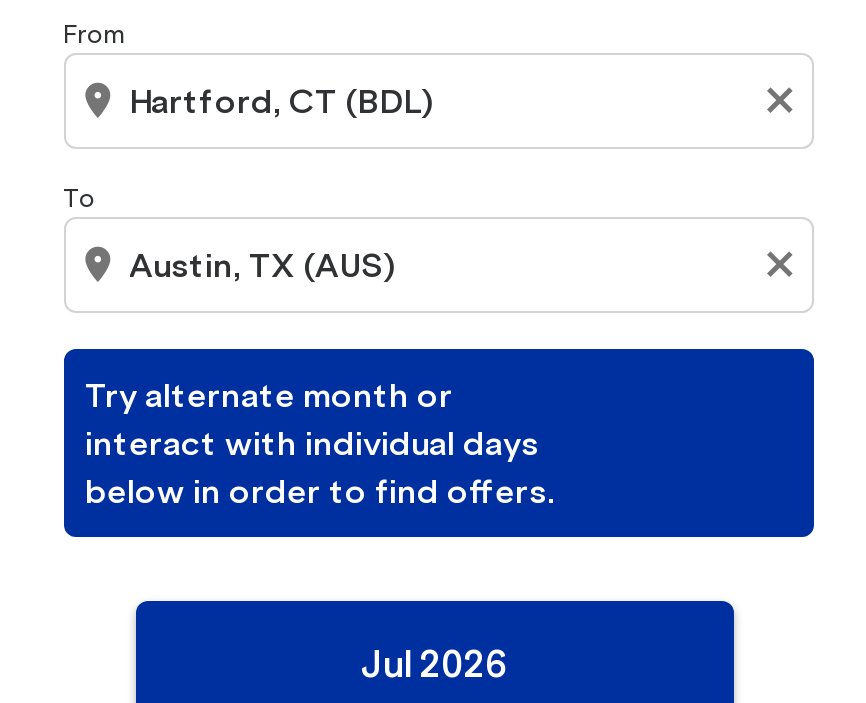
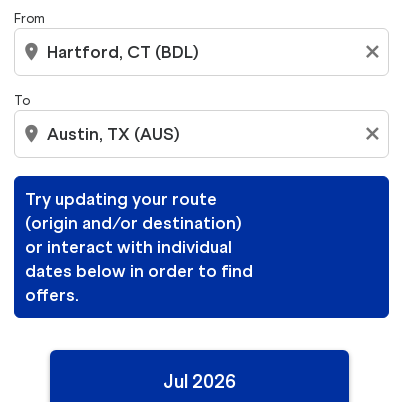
[85,375,555,511] Try alternate month or | interact with individual days | below in order to find offers. -> [24,189,252,305] Try updating your route | (origin and/or destination) | or interact with individual | dates below in order to find | offers.

